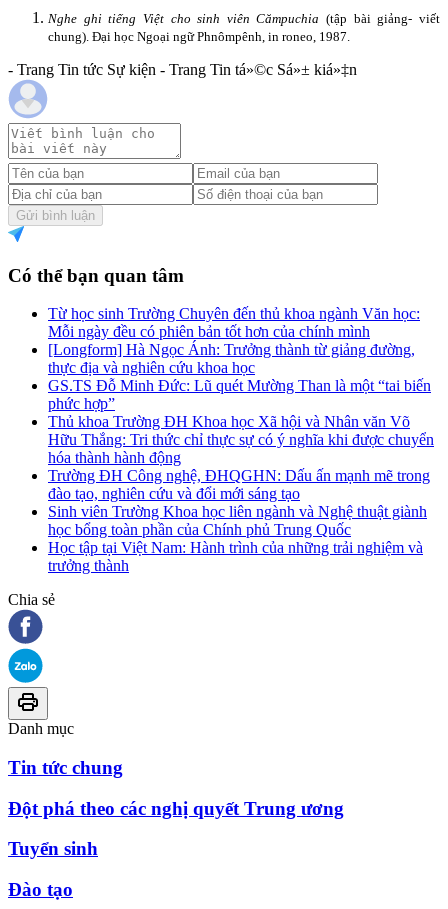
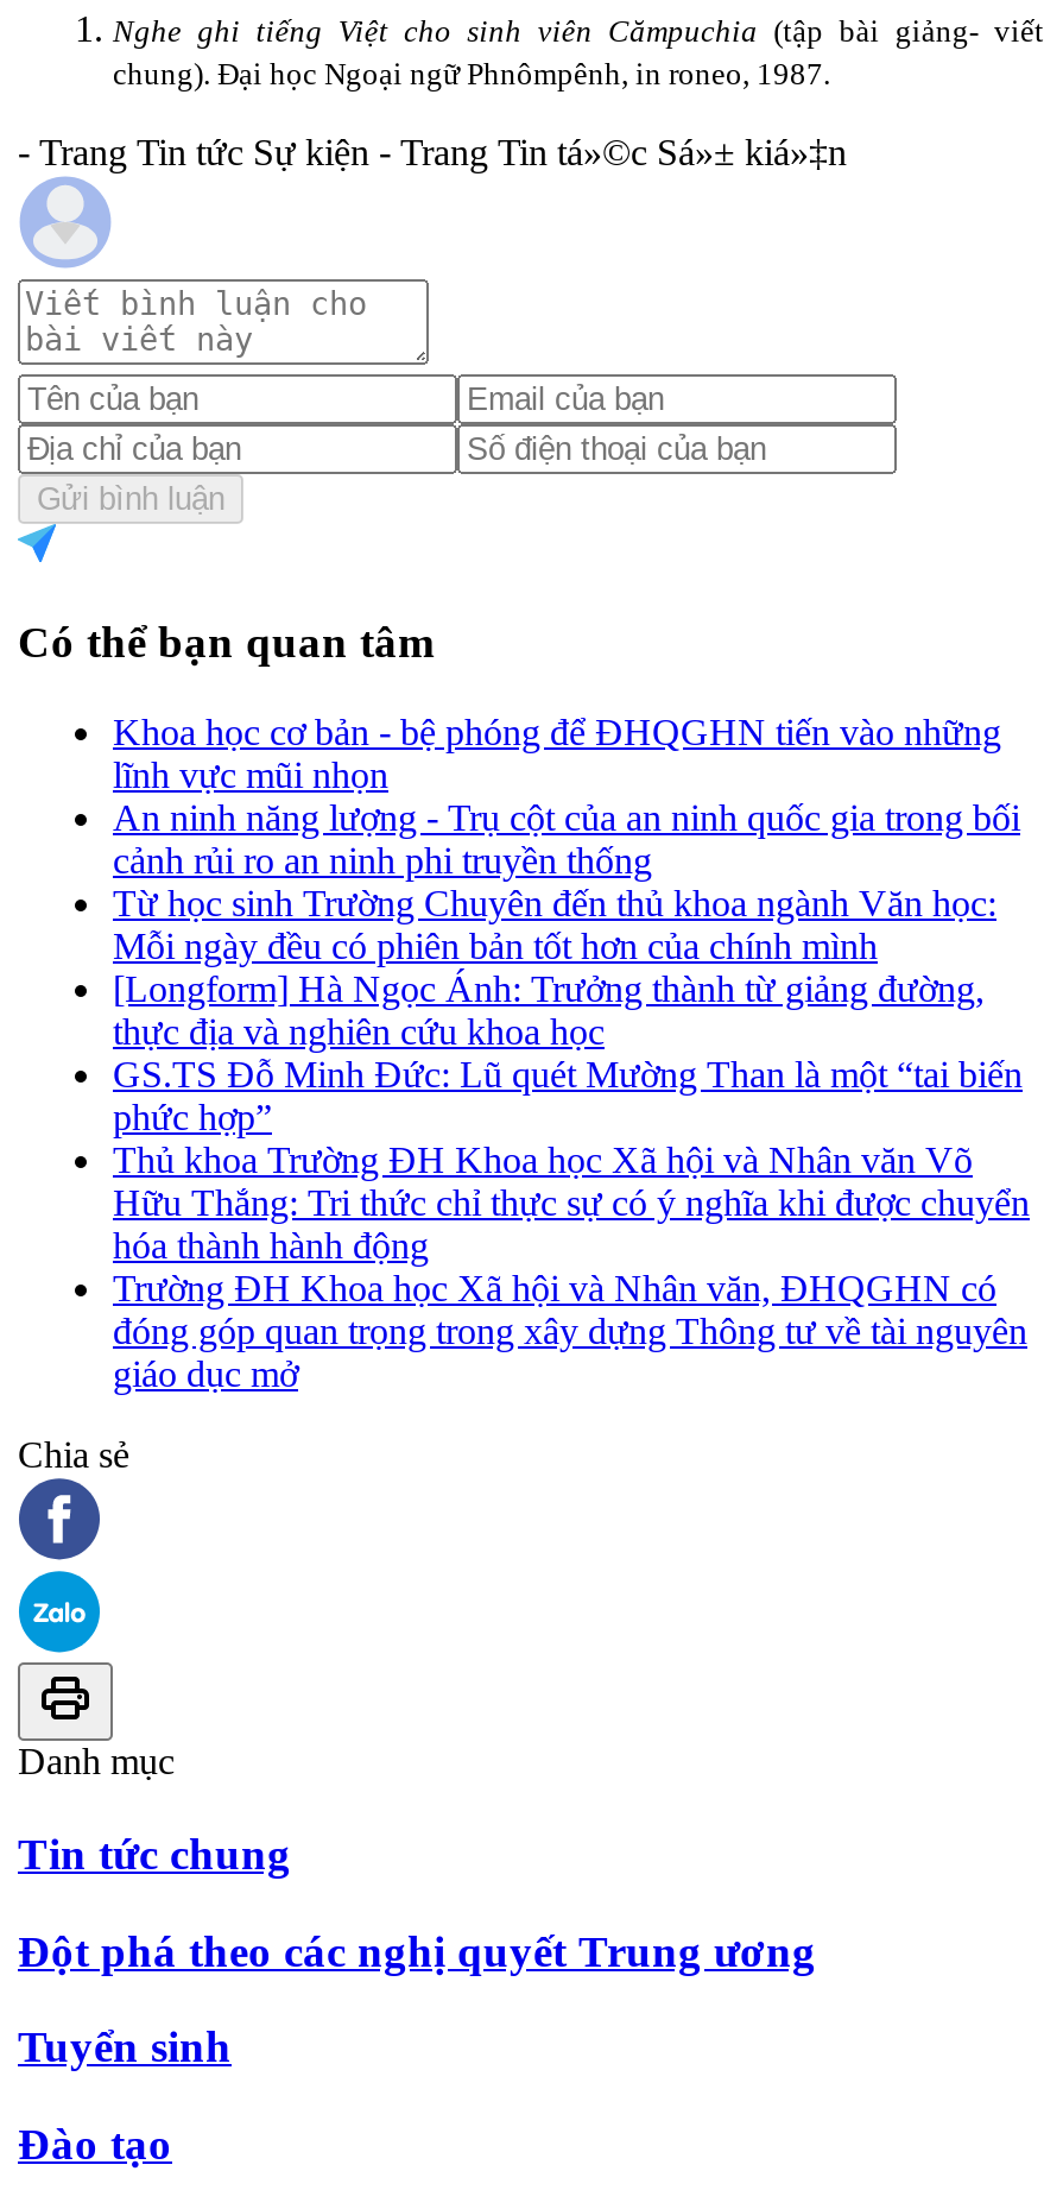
none -> [113,712,1020,881] Khoa học cơ bản - bệ phóng để ĐHQGHN tiến vào những | lĩnh vực mũi nhọn | An ninh năng lượng - Trụ cột của an ninh quốc gia trong bối | cảnh rủi ro an ninh phi truyền thống
moved [48,305,434,466] -> [113,884,1030,1266]: Từ học sinh Trường Chuyên đến thủ khoa ngành Văn học: | Mỗi ngày đều có phiên bản tốt hơn của chính mình | [Longform] Hà Ngọc Ánh: Trưởng thành từ giảng đường, | ... | Hữu Thắng: Tri thức chỉ thực sự có ý nghĩa khi được chuyển | hóa thành hành động
[48,467,430,574] Trường ĐH Công nghệ, ĐHQGHN: Dấu ấn mạnh mẽ trong | đào tạo, nghiên cứu và đổi mới sáng tạo | Sinh viên Trường Khoa học liên ngành và Nghệ thuật giành | học bổng toàn phần của Chính phủ Trung Quốc | Học tập tại Việt Nam: Hành trình của những trải nghiệm và | trưởng thành -> [113,1269,1027,1395] Trường ĐH Khoa học Xã hội và Nhân văn, ĐHQGHN có | đóng góp quan trọng trong xây dựng Thông tư về tài nguyên | giáo dục mở

